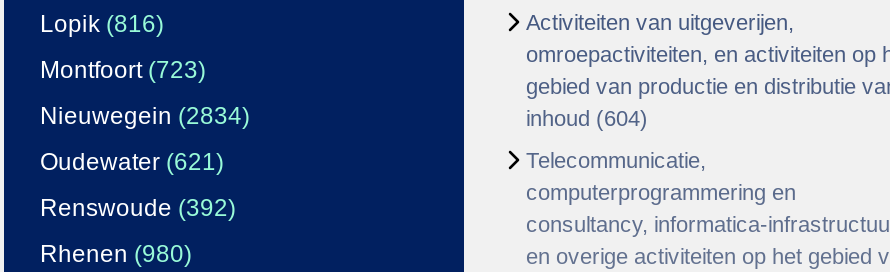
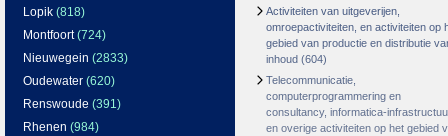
[40,10,164,38] Lopik (816) -> [23,5,85,19] Lopik (818)
[40,56,206,84] Montfoort (723) -> [23,28,106,42] Montfoort (724)
[40,102,250,130] Nieuwegein (2834) -> [23,51,128,65] Nieuwegein (2833)
[40,148,224,176] Oudewater (621) -> [23,74,115,88] Oudewater (620)
[40,194,236,222] Renswoude (392) -> [23,97,121,111] Renswoude (391)
[40,240,192,268] Rhenen (980) -> [23,120,99,134] Rhenen (984)

